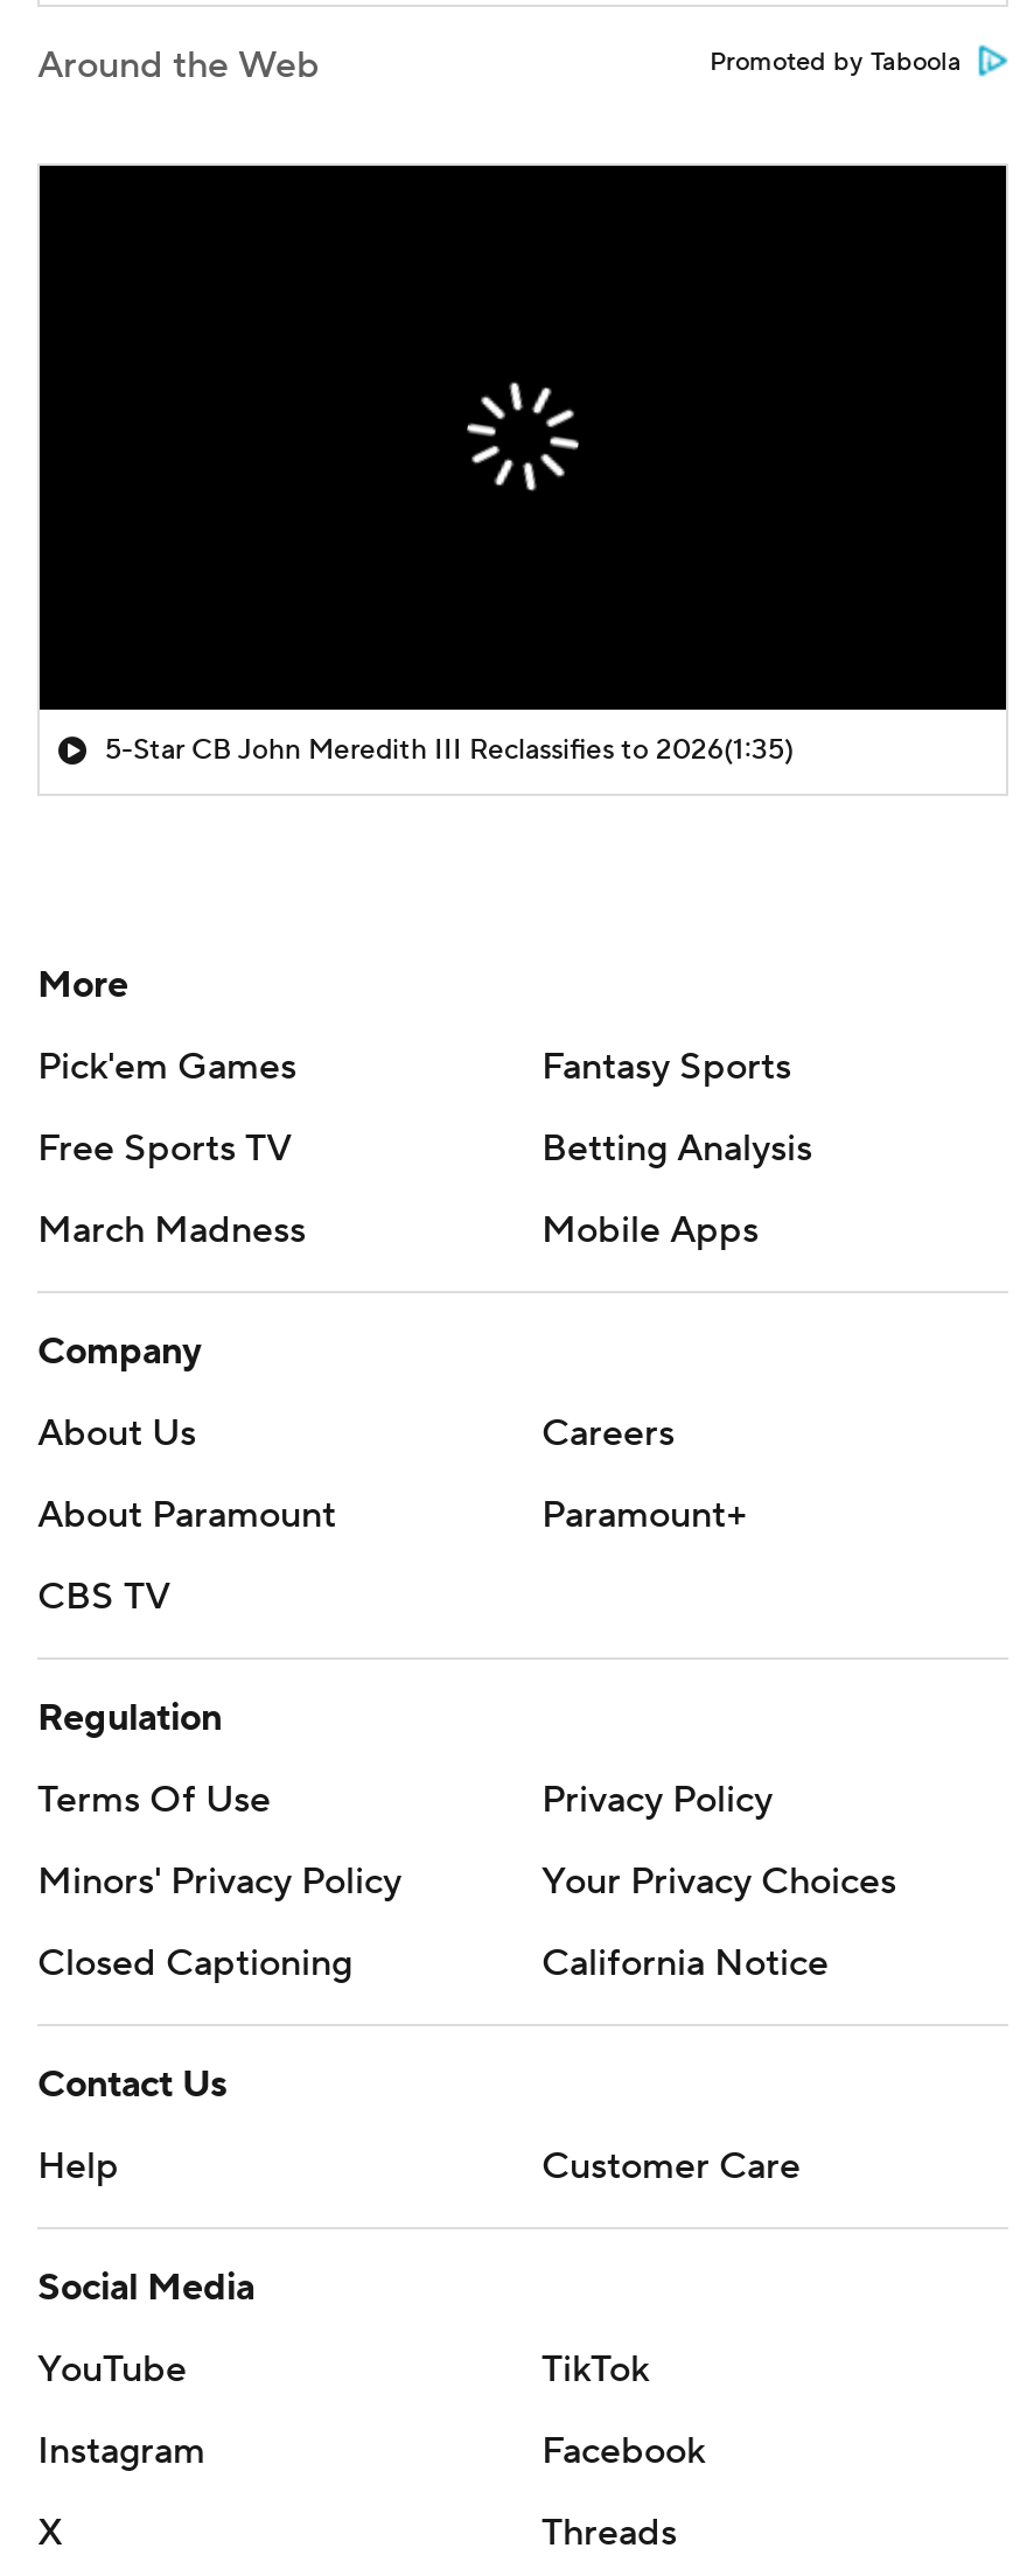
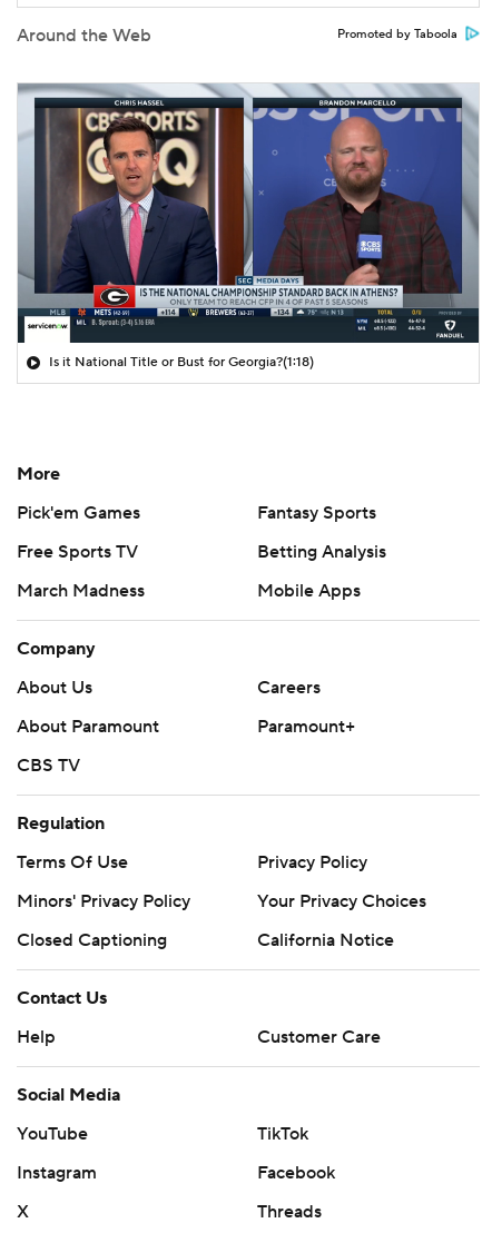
none -> [17,83,480,344] [image]
[105,733,794,768] 5-Star CB John Meredith III Reclassifies to 2026(1:35) -> [49,354,314,370] Is it National Title or Bust for Georgia?(1:18)

